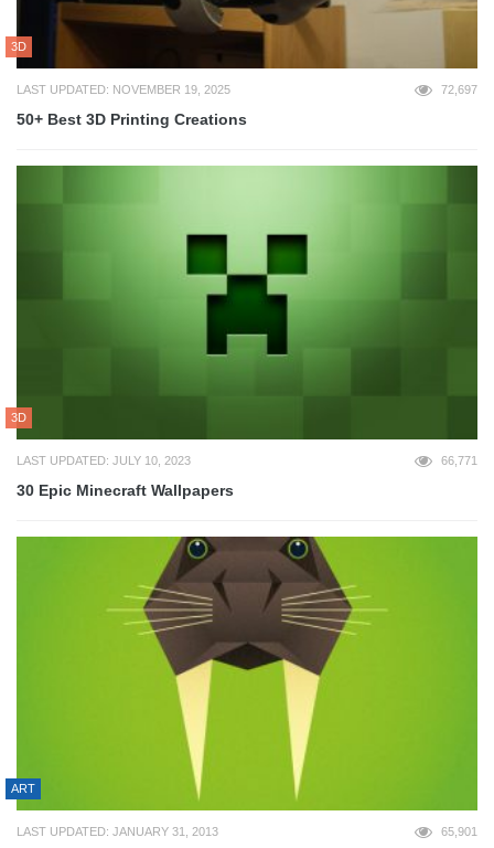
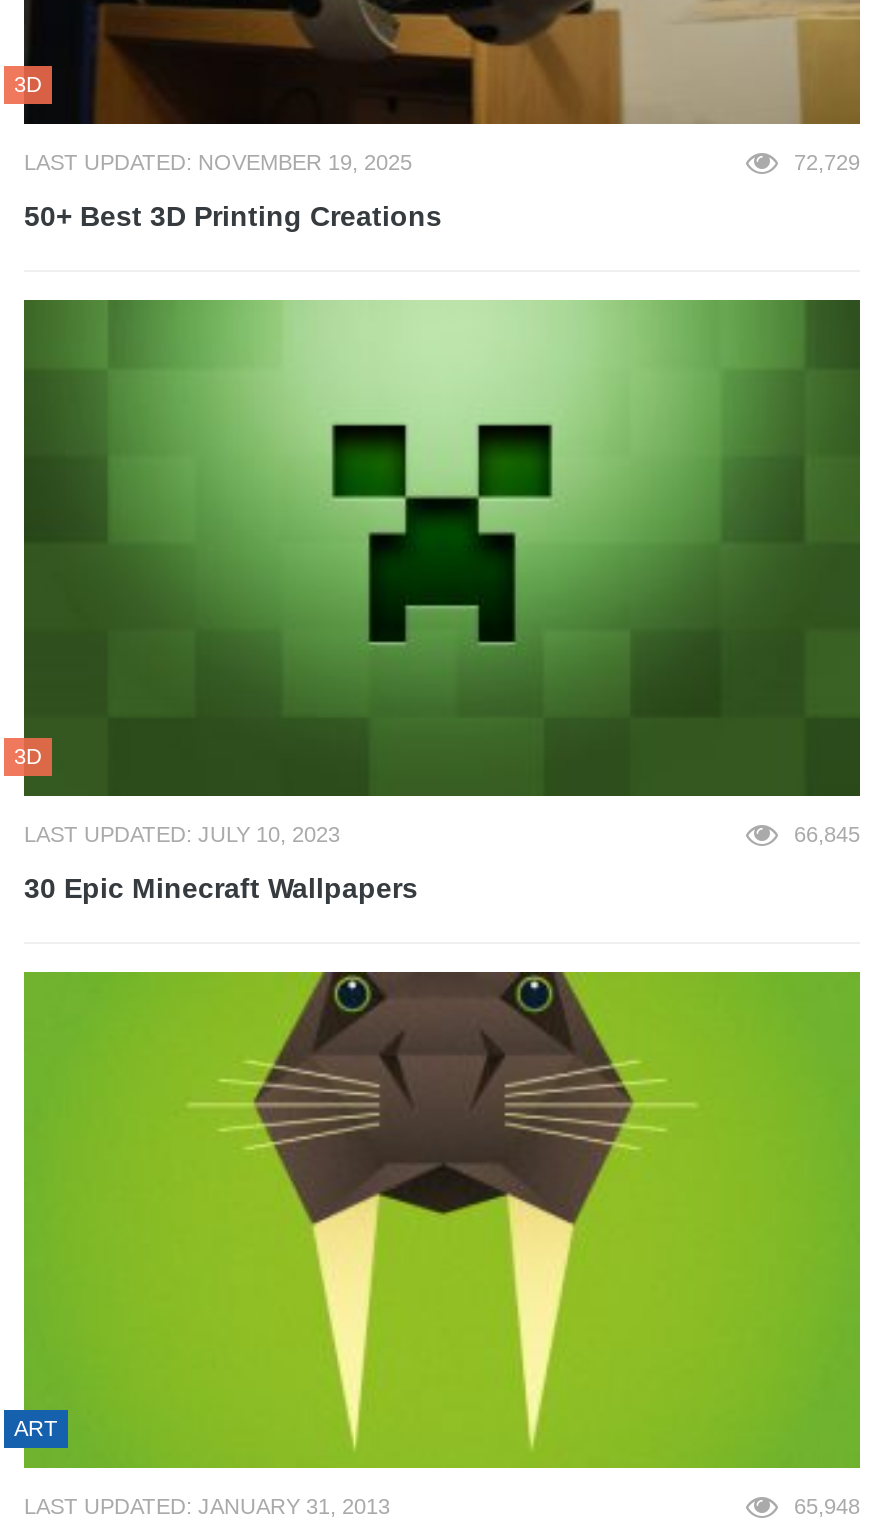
[438,82,477,96] 72,697 -> [788,149,860,173] 72,729
[438,454,477,467] 66,771 -> [788,822,860,846] 66,845
[438,825,477,838] 65,901 -> [788,1494,860,1518] 65,948

